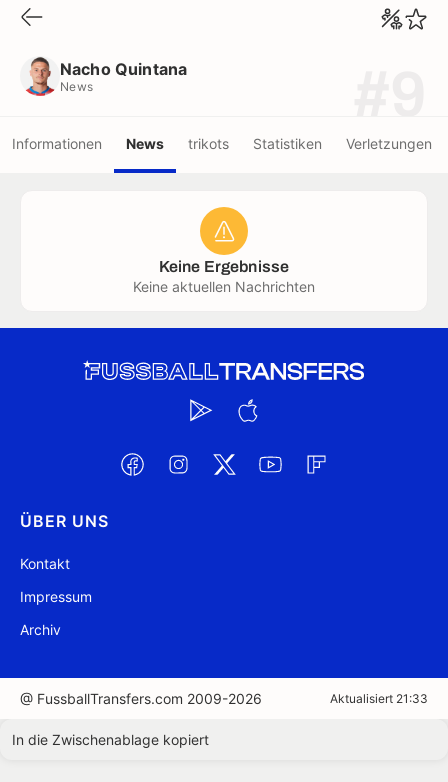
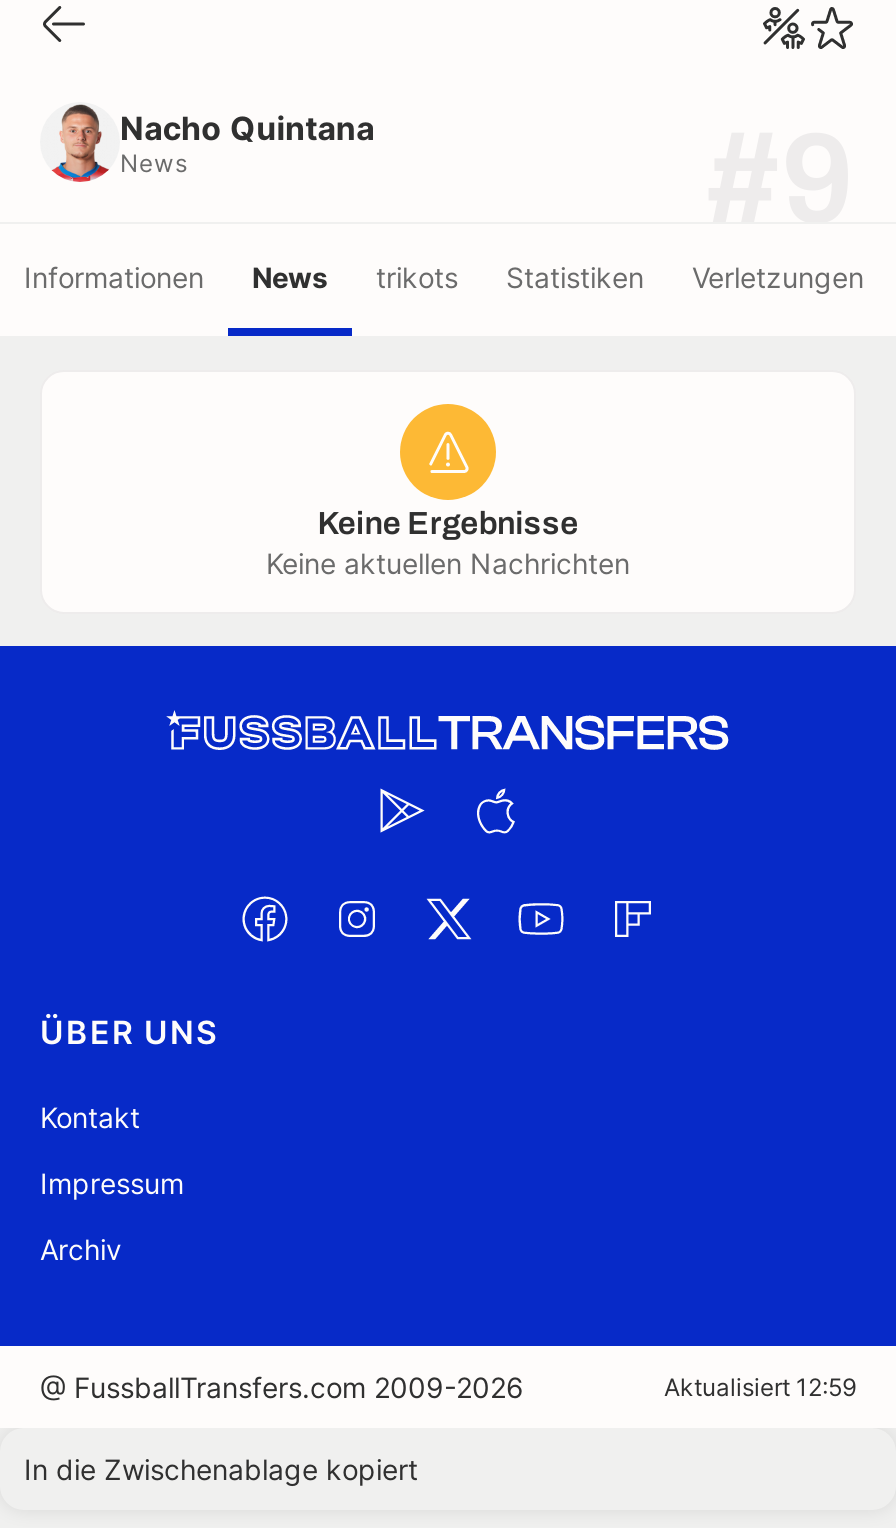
[330,691,428,706] Aktualisiert 21:33 -> [664,1372,856,1402] Aktualisiert 12:59

